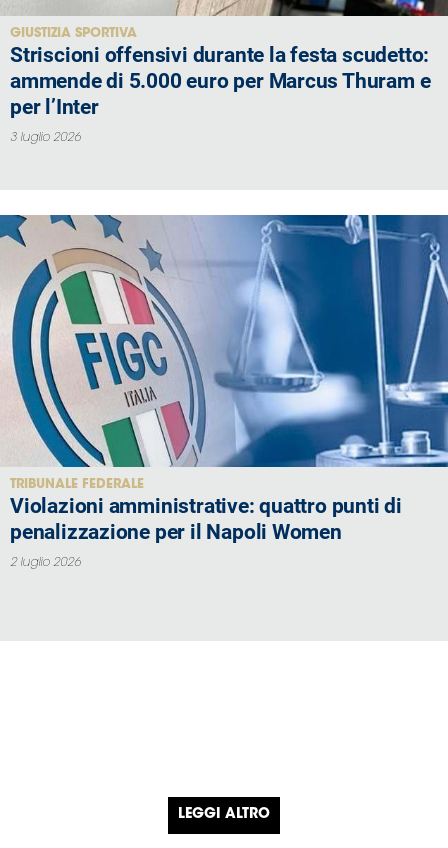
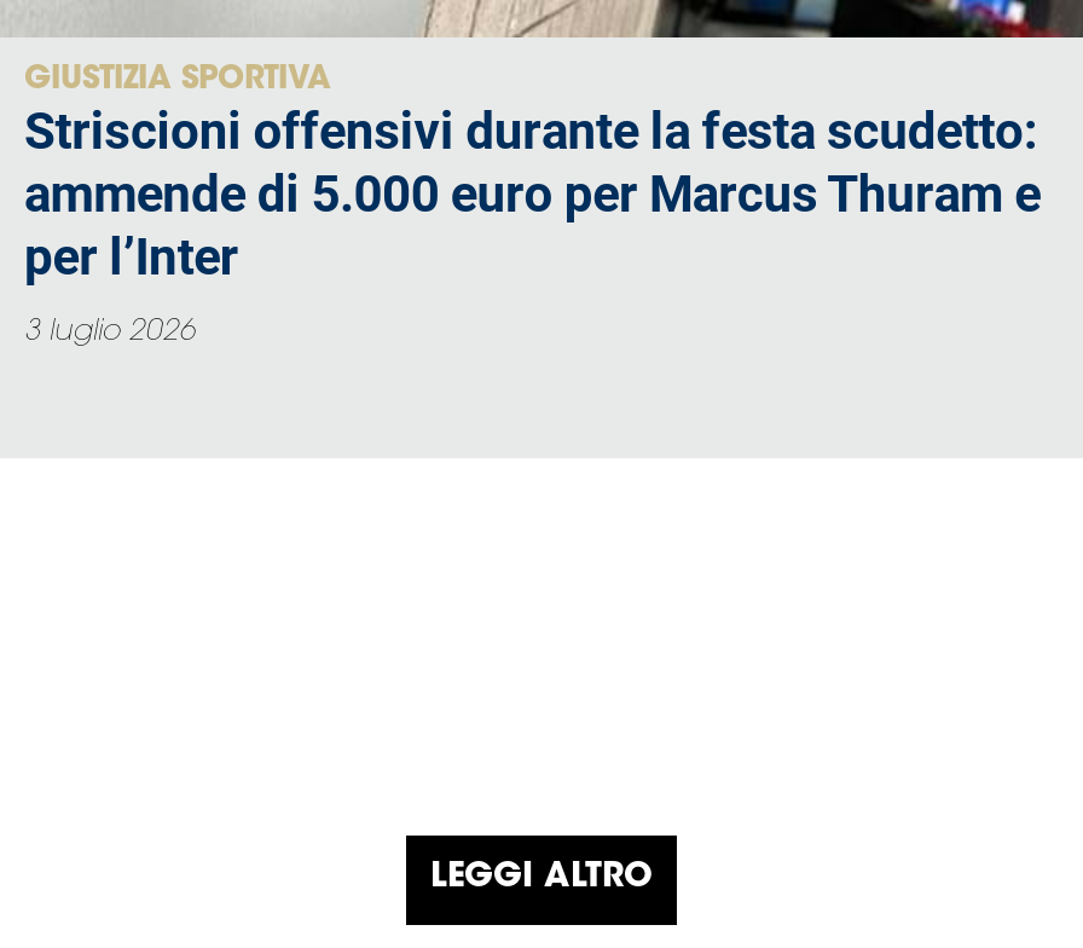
[3,214,445,569] [image] | TRIBUNALE FEDERALE | Violazioni amministrative: quattro punti di | penalizzazione per il Napoli Women | 2 luglio 2026 -> none

